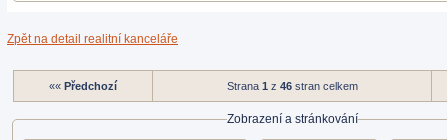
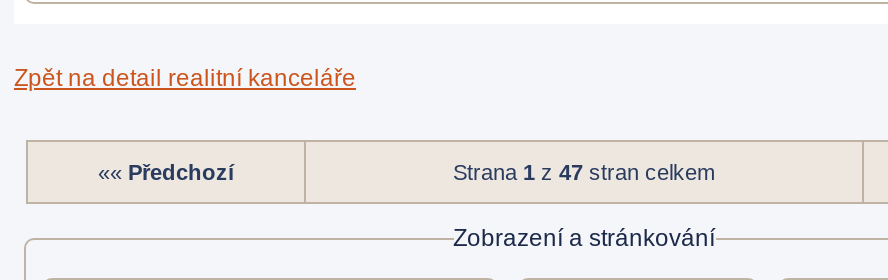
[226,80,357,92] Strana 1 z 46 stran celkem -> [453,160,715,184] Strana 1 z 47 stran celkem

